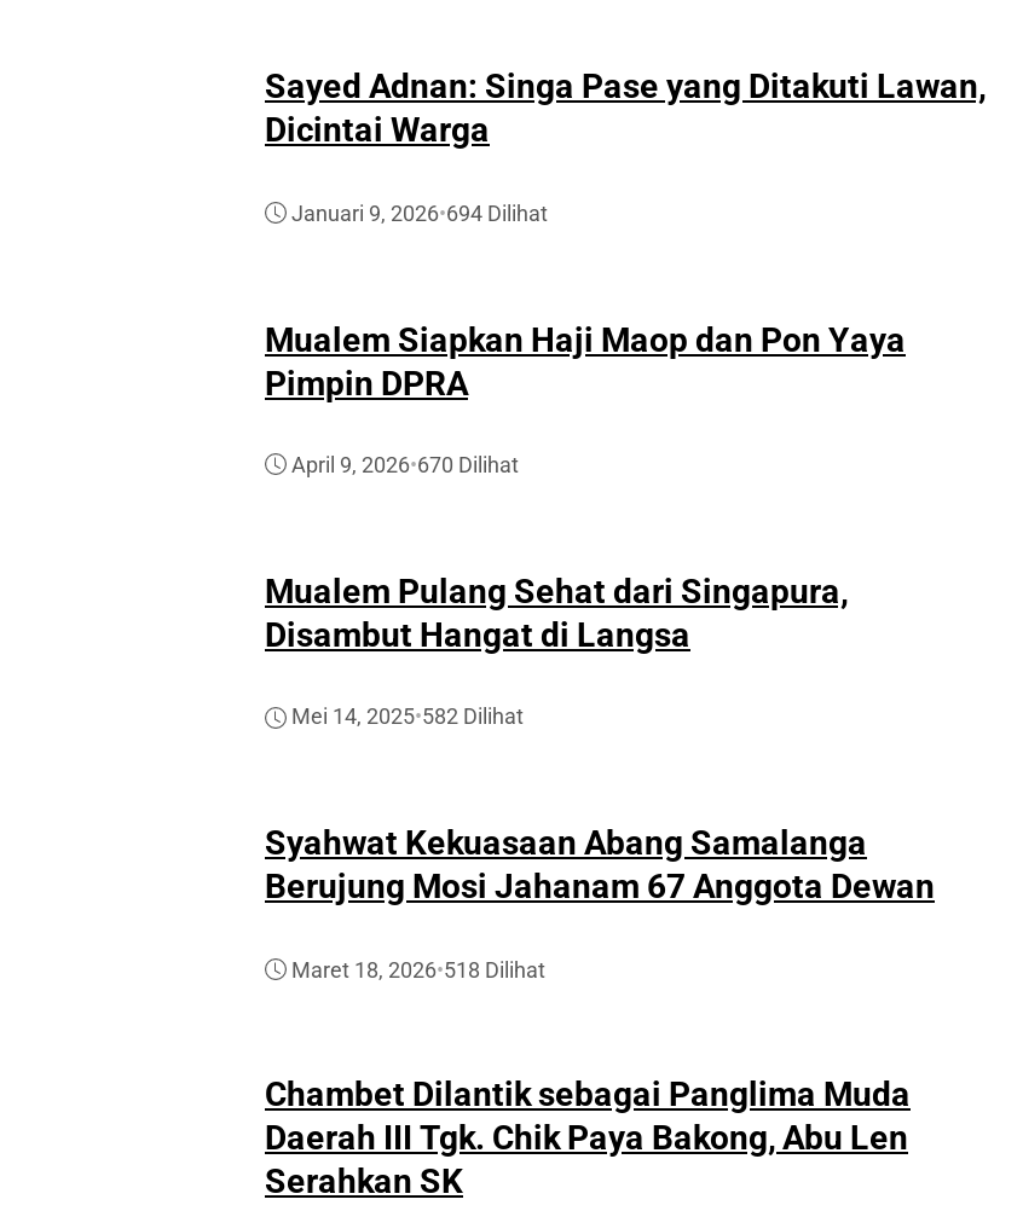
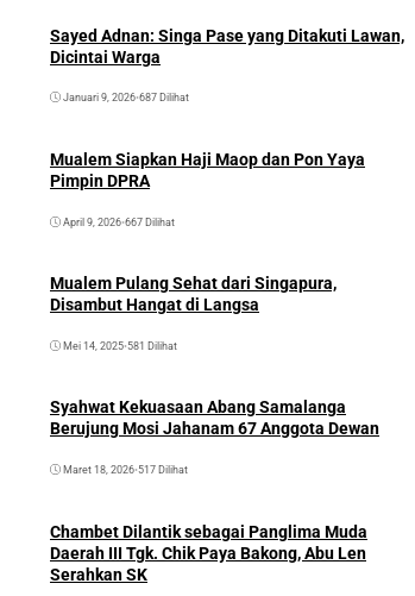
[291,201,548,226] Januari 9, 2026•694 Dilihat -> [63,92,189,104] Januari 9, 2026•687 Dilihat
[291,453,519,477] April 9, 2026•670 Dilihat -> [63,216,175,228] April 9, 2026•667 Dilihat
[291,705,524,729] Mei 14, 2025•582 Dilihat -> [63,340,177,352] Mei 14, 2025•581 Dilihat
[291,957,545,981] Maret 18, 2026•518 Dilihat -> [63,464,188,476] Maret 18, 2026•517 Dilihat

